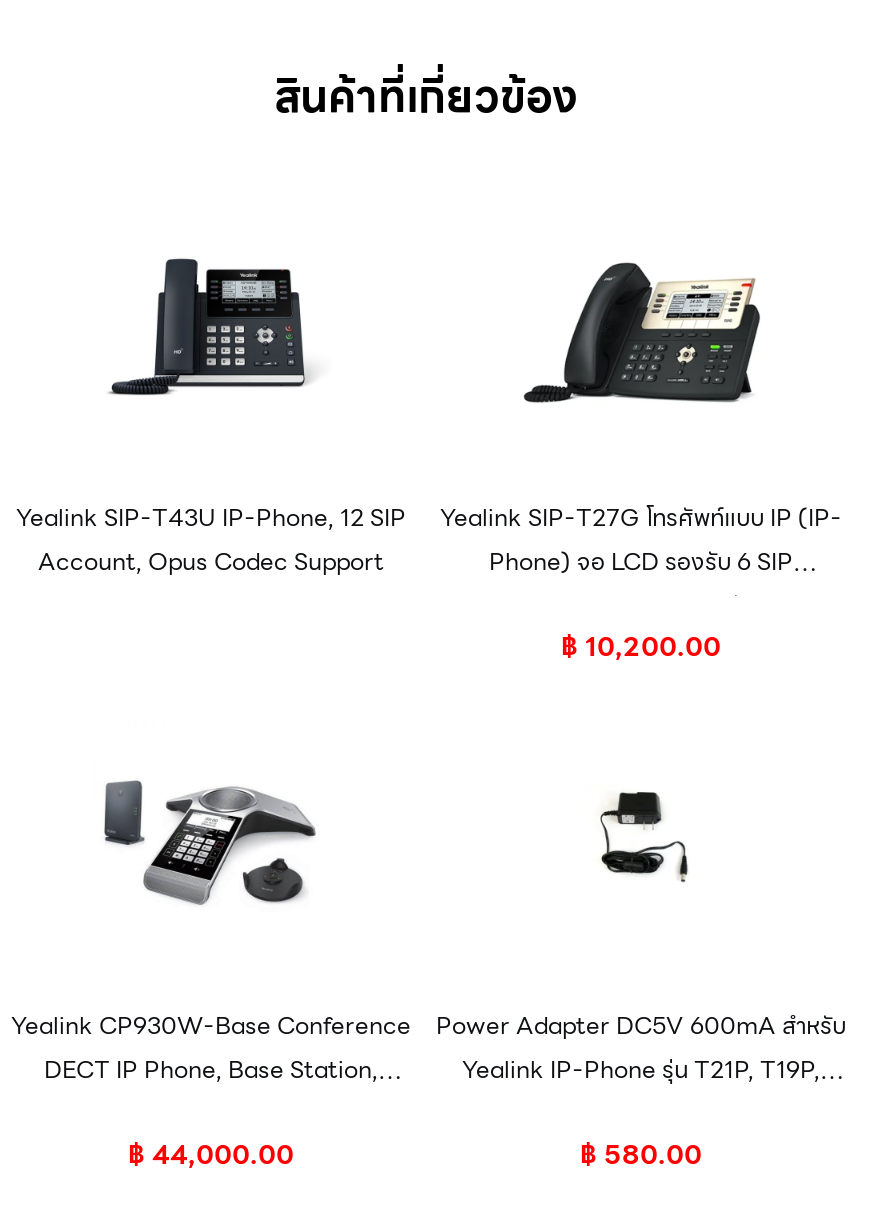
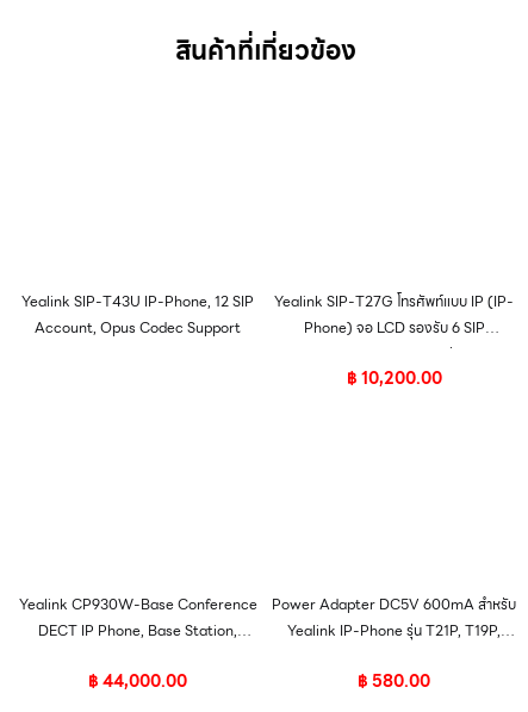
[110,256,312,398] [image] -> none
[522,260,762,404] [image] -> none
[102,778,318,906] [image] -> none
[598,790,690,884] [image] -> none

